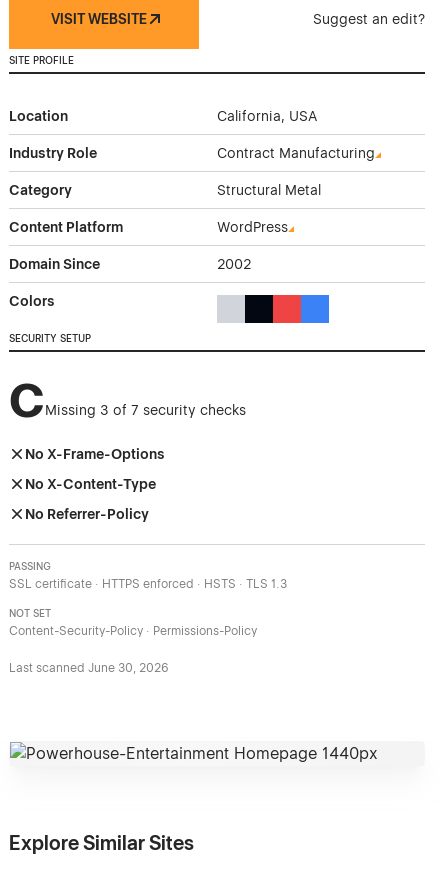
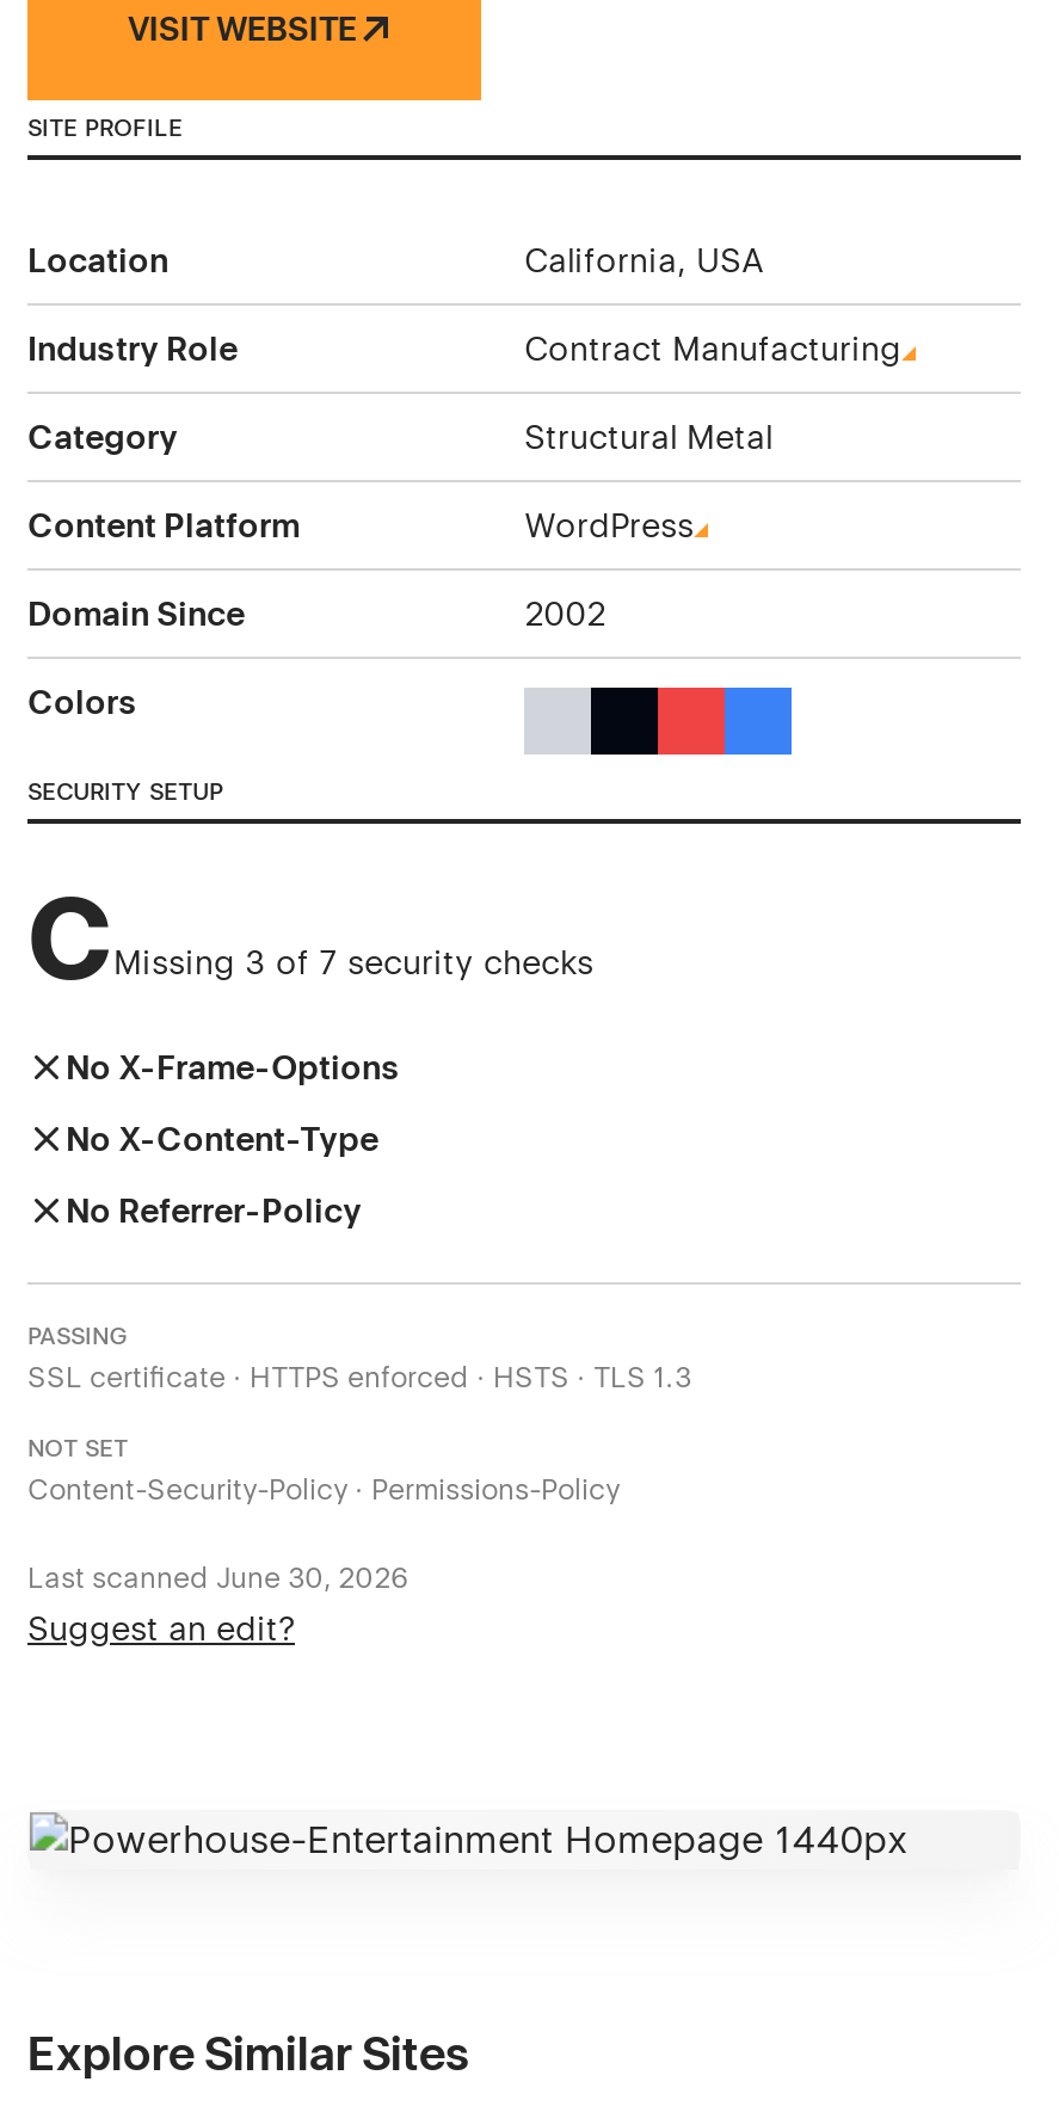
moved [313,11,425,27] -> [27,1610,295,1649]: Suggest an edit?

